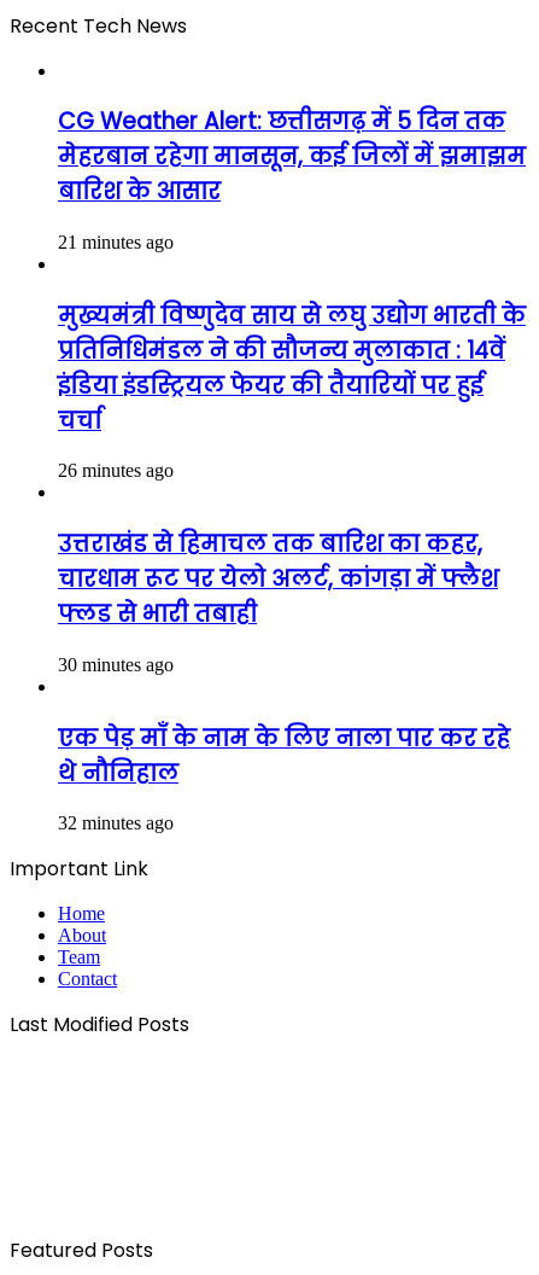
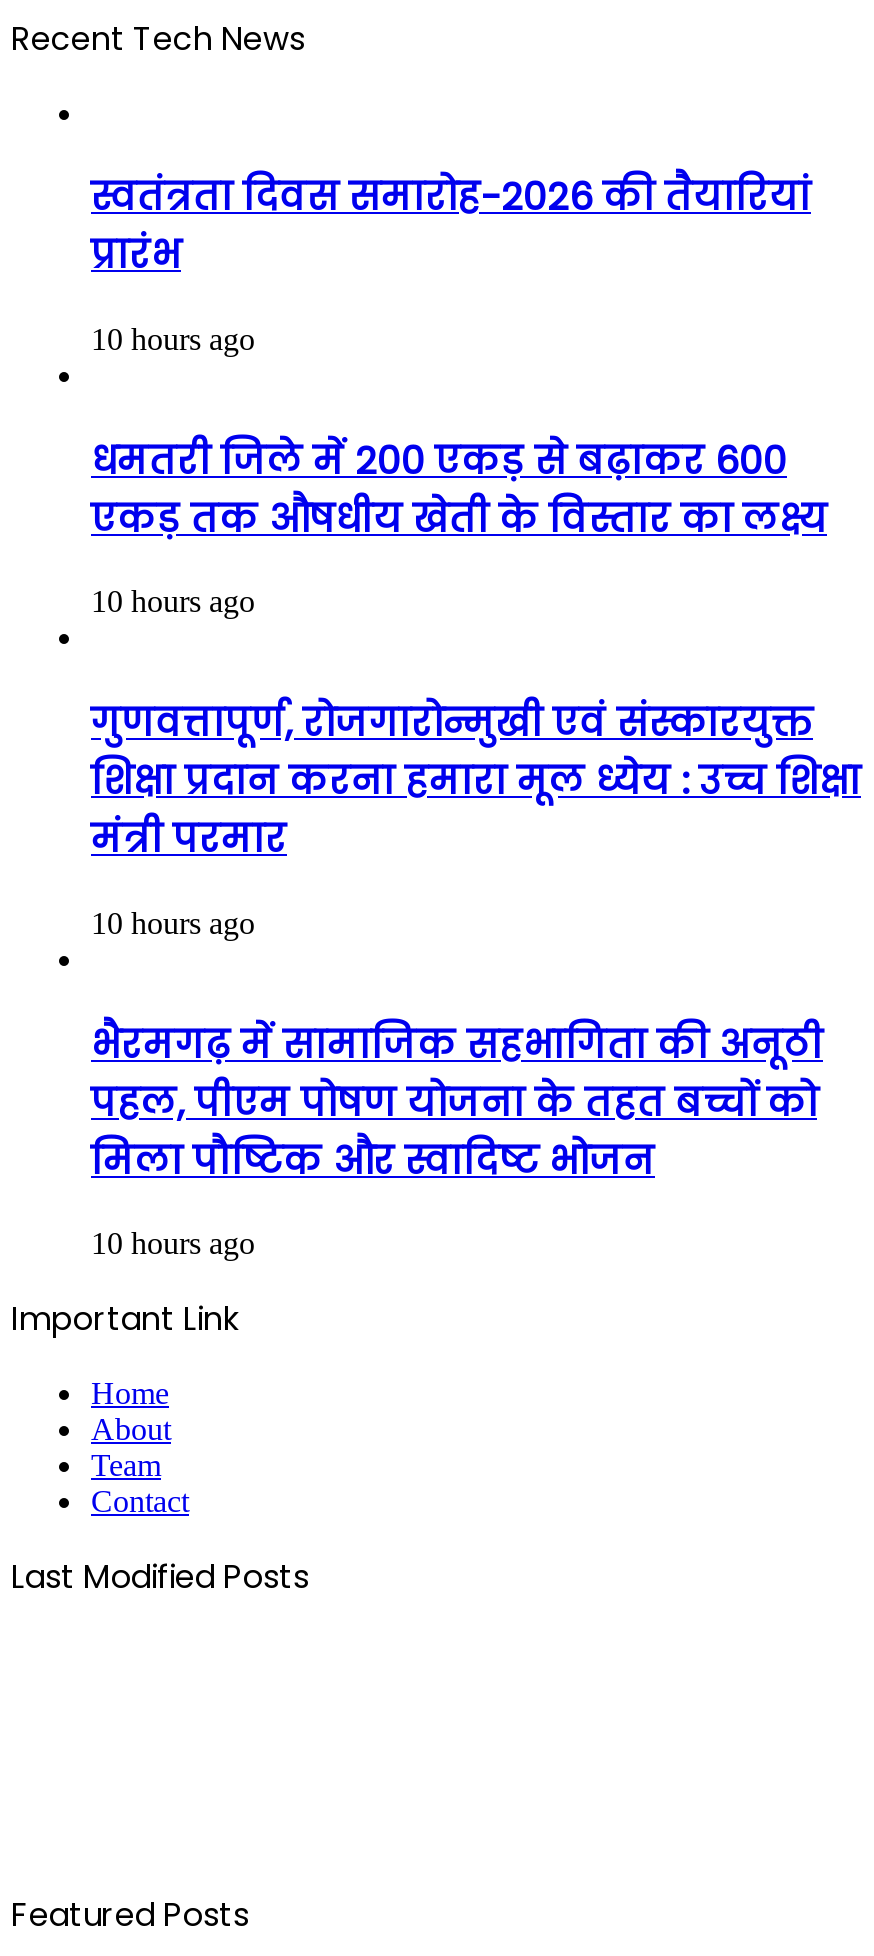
[58,105,526,208] CG Weather Alert: छत्तीसगढ़ में 5 दिन तक | मेहरबान रहेगा मानसून, कई जिलों में झमाझम | बारिश के आसार -> [91,171,811,283] स्वतंत्रता दिवस समारोह-2026 की तैयारियां | प्रारंभ
[58,232,174,252] 21 minutes ago -> [91,322,255,356] 10 hours ago
[58,299,526,437] मुख्यमंत्री विष्णुदेव साय से लघु उद्योग भारती के | प्रतिनिधिमंडल ने की सौजन्य मुलाकात : 14वें | इंडिया इंडस्ट्रियल फेयर की तैयारियों पर हुई | चर्चा -> [91,433,827,545] धमतरी जिले में 200 एकड़ से बढ़ाकर 600 | एकड़ तक औषधीय खेती के विस्तार का लक्ष्य
[58,460,174,481] 26 minutes ago -> [91,585,255,619] 10 hours ago
[58,528,498,630] उत्तराखंड से हिमाचल तक बारिश का कहर, | चारधाम रूट पर येलो अलर्ट, कांगड़ा में फ्लैश | फ्लड से भारी तबाही -> [91,696,861,866] गुणवत्तापूर्ण, रोजगारोन्मुखी एवं संस्कारयुक्त | शिक्षा प्रदान करना हमारा मूल ध्येय : उच्च शिक्षा | मंत्री परमार
[58,654,174,675] 30 minutes ago -> [91,906,255,940] 10 hours ago
[58,722,510,789] एक पेड़ माँ के नाम के लिए नाला पार कर रहे | थे नौनिहाल -> [91,1017,823,1187] भैरमगढ़ में सामाजिक सहभागिता की अनूठी | पहल, पीएम पोषण योजना के तहत बच्चों को | मिला पौष्टिक और स्वादिष्ट भोजन
[58,813,174,833] 32 minutes ago -> [91,1227,255,1261] 10 hours ago

